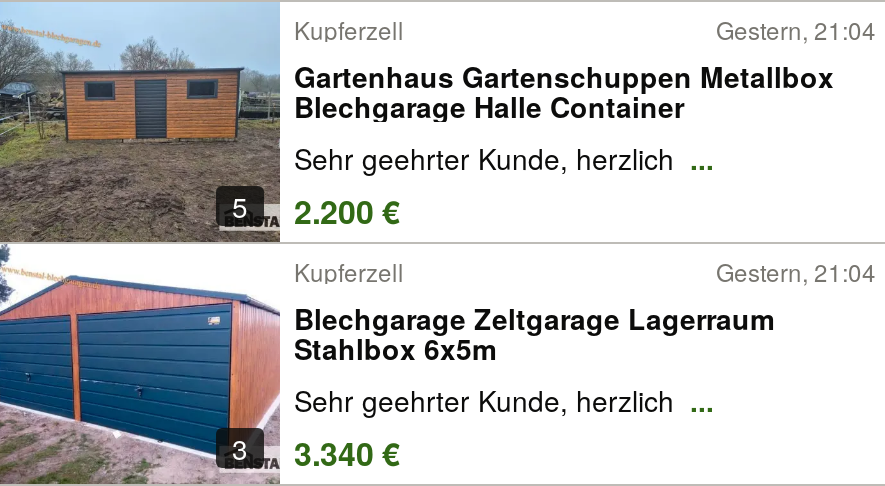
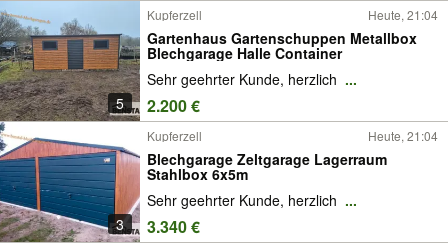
[716,12,876,46] Gestern, 21:04 -> [368,6,438,23] Heute, 21:04
[716,254,876,288] Gestern, 21:04 -> [368,127,438,144] Heute, 21:04

